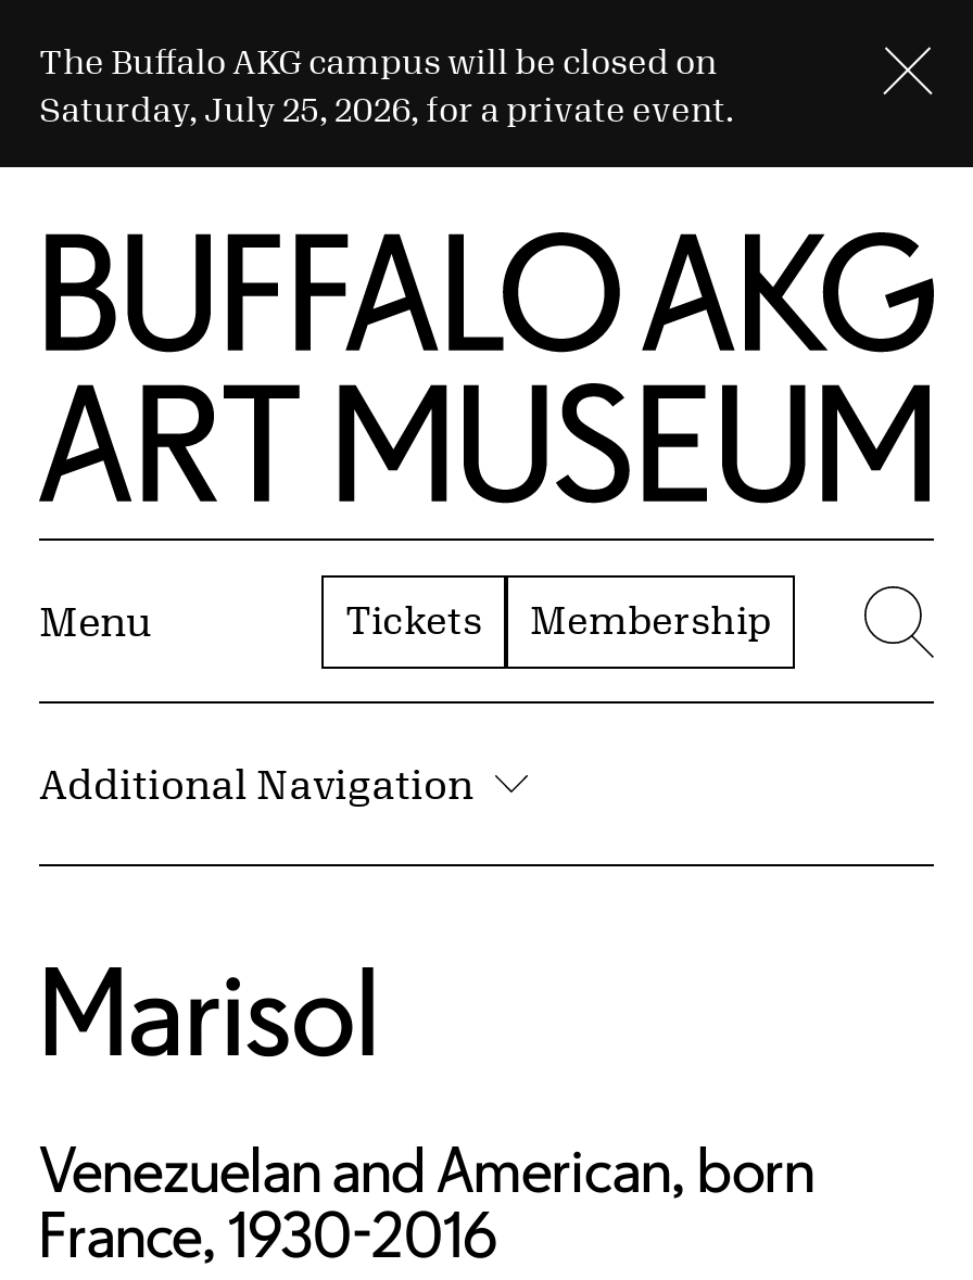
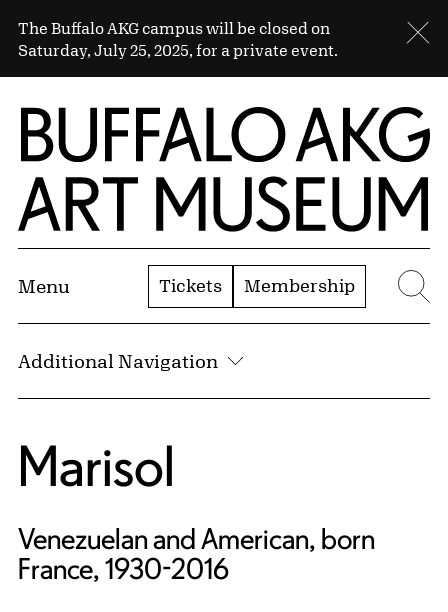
[39,89,734,128] Saturday, July 25, 2026, for a private event. -> [18,41,338,59] Saturday, July 25, 2025, for a private event.

